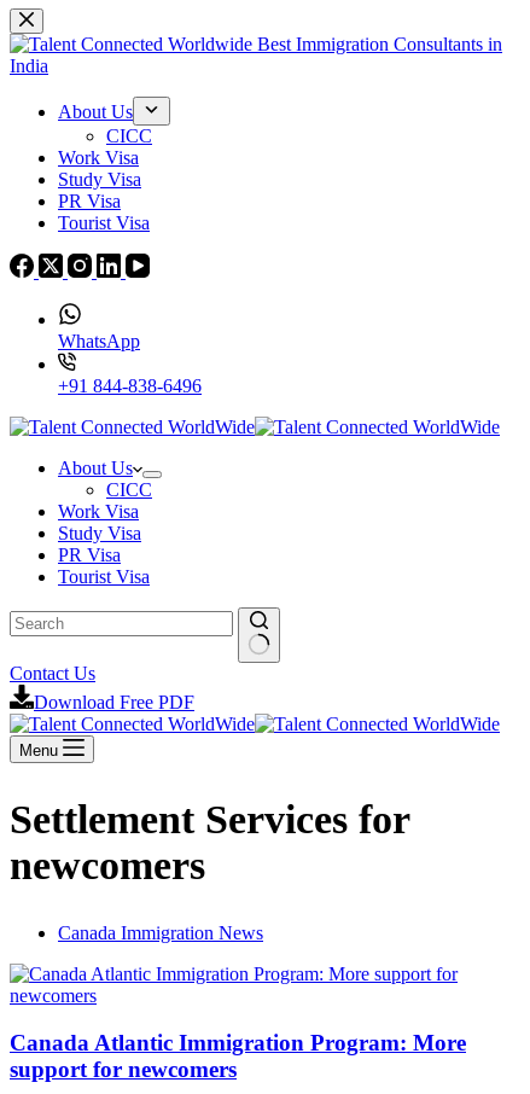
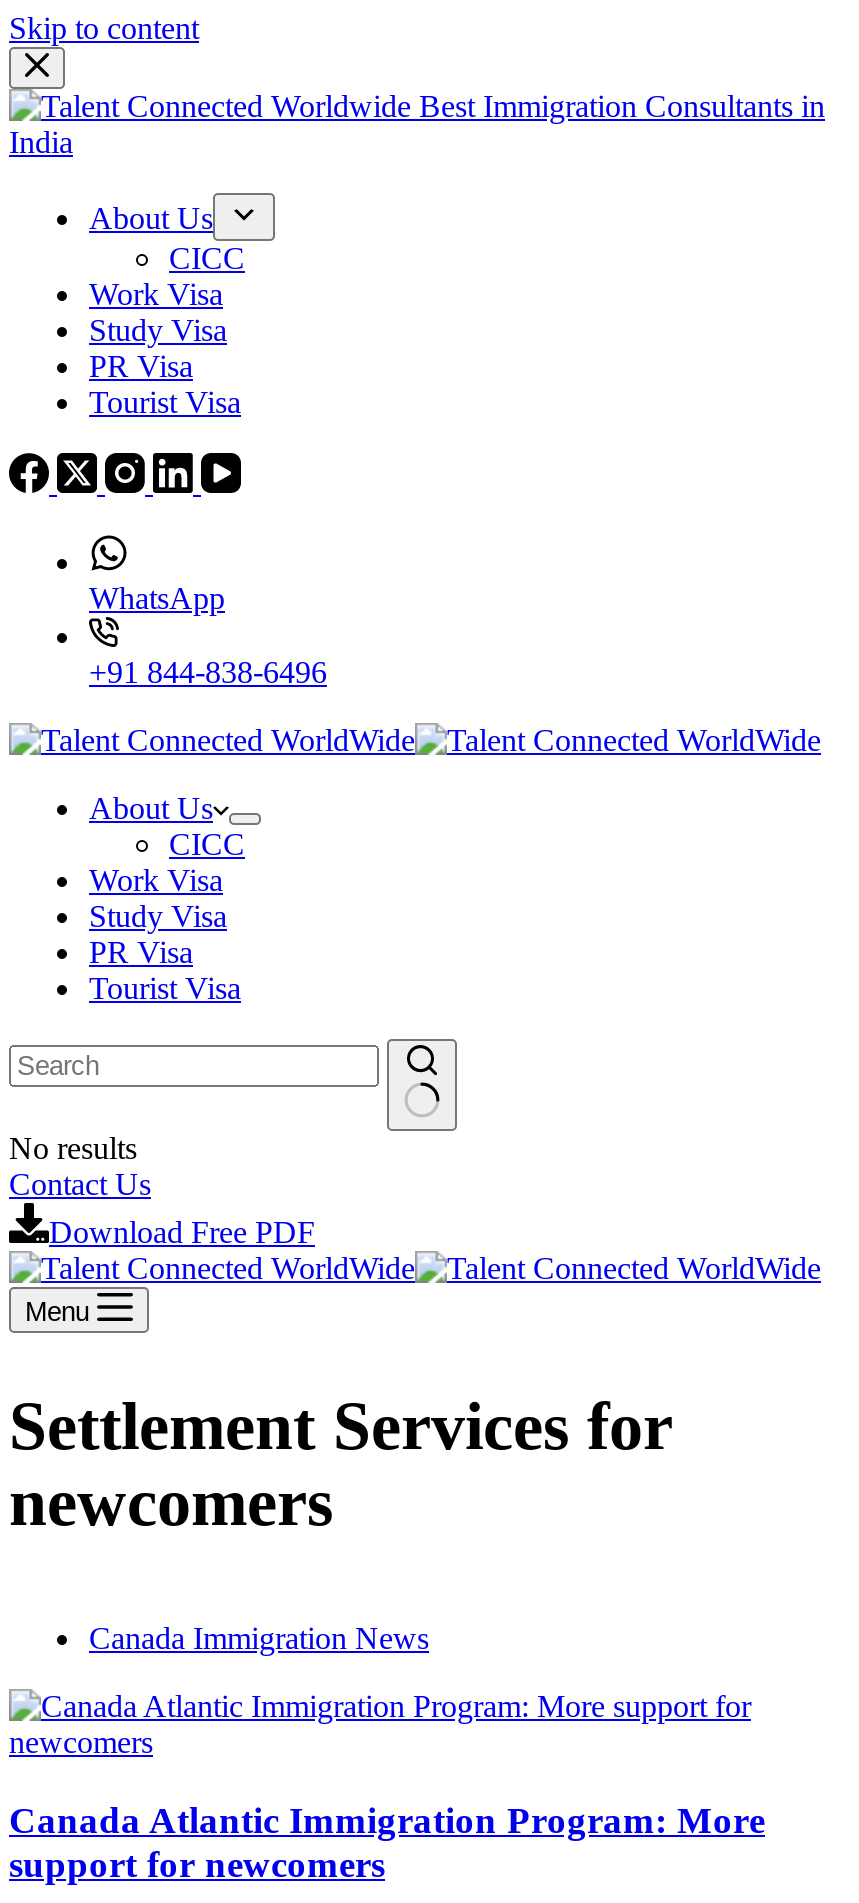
none -> [9,11,199,45] Skip to content
none -> [9,1131,137,1165] No results

